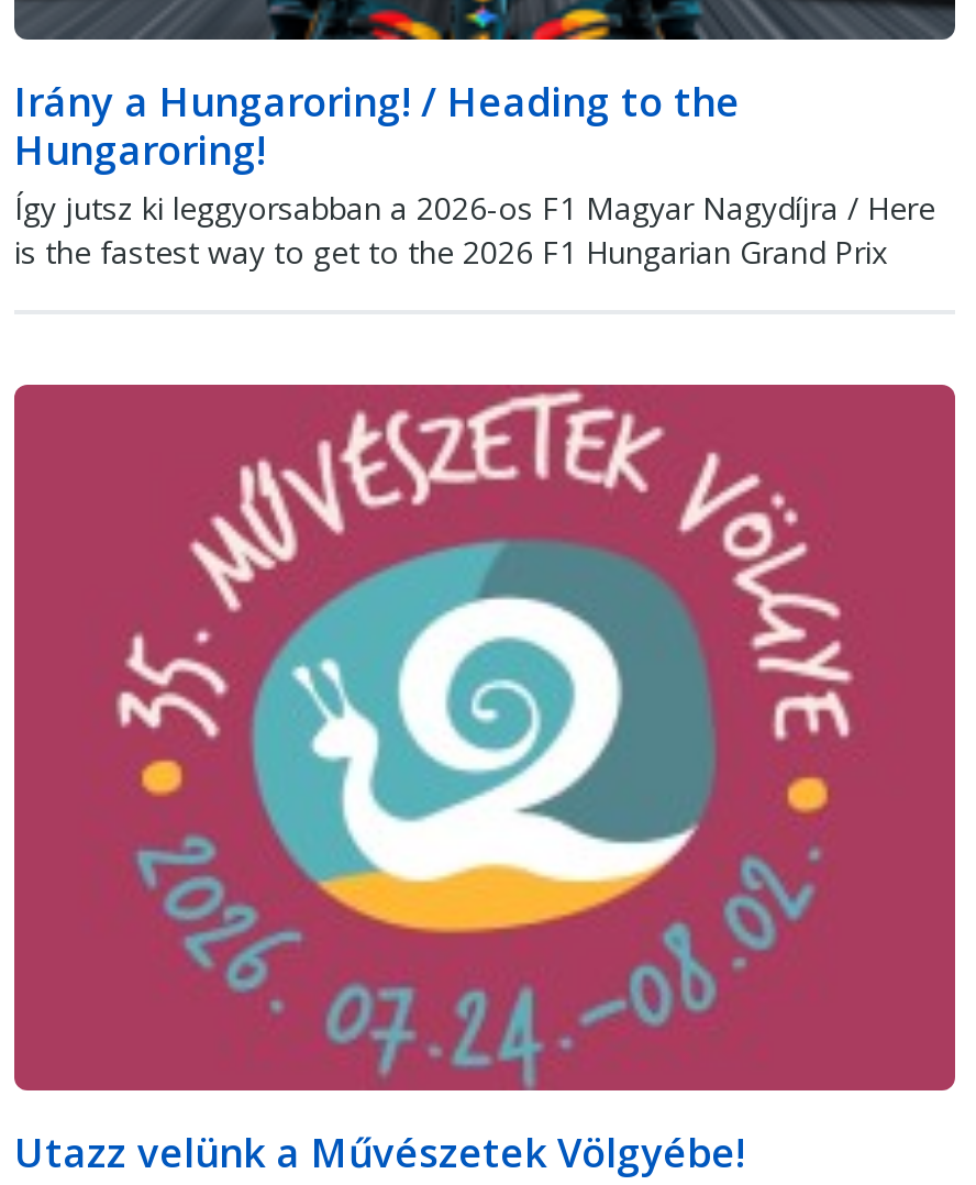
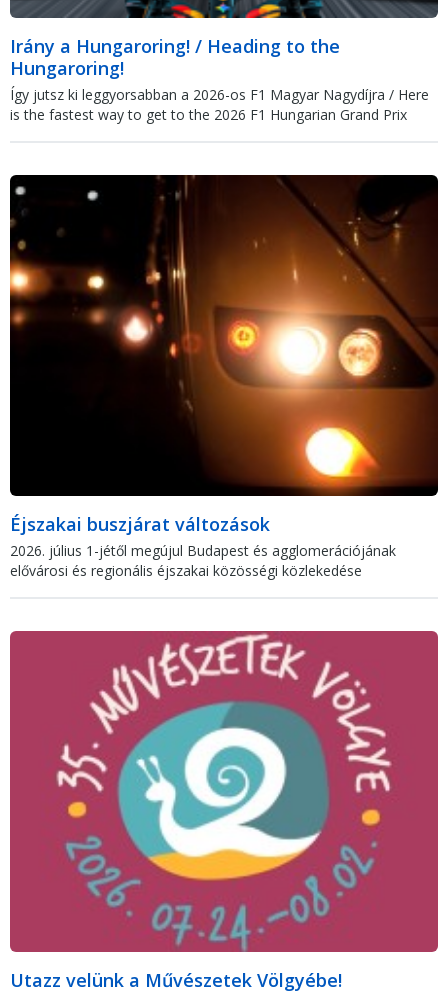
none -> [9,174,439,580] [image] | Éjszakai buszjárat változások | 2026. július 1-jétől megújul Budapest és agglomerációjának | elővárosi és regionális éjszakai közösségi közlekedése

